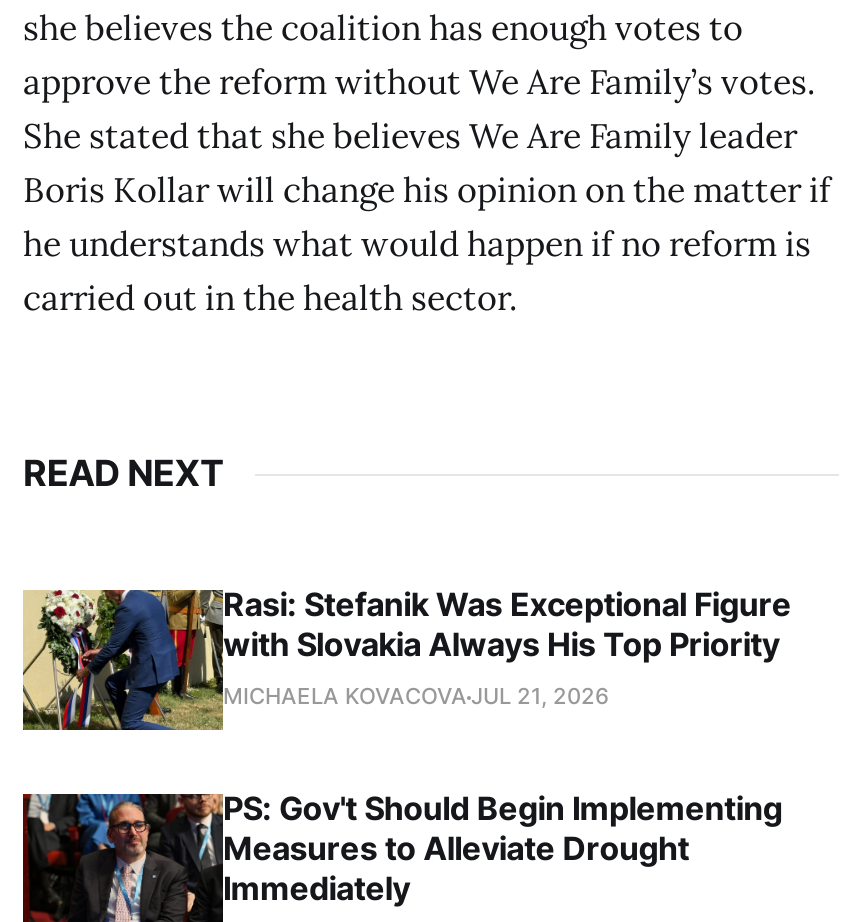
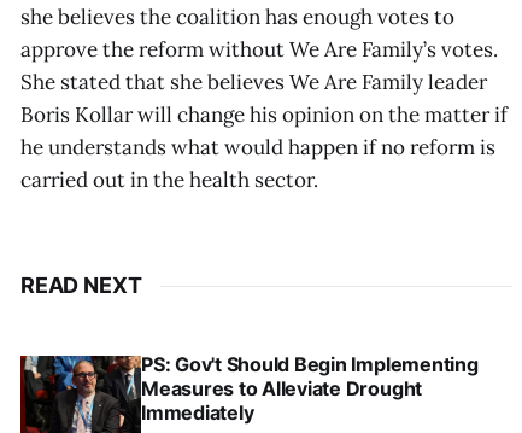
[21,585,791,732] [image] | Rasi: Stefanik Was Exceptional Figure | with Slovakia Always His Top Priority | MICHAELA KOVACOVA JUL 21, 2026 -> none

